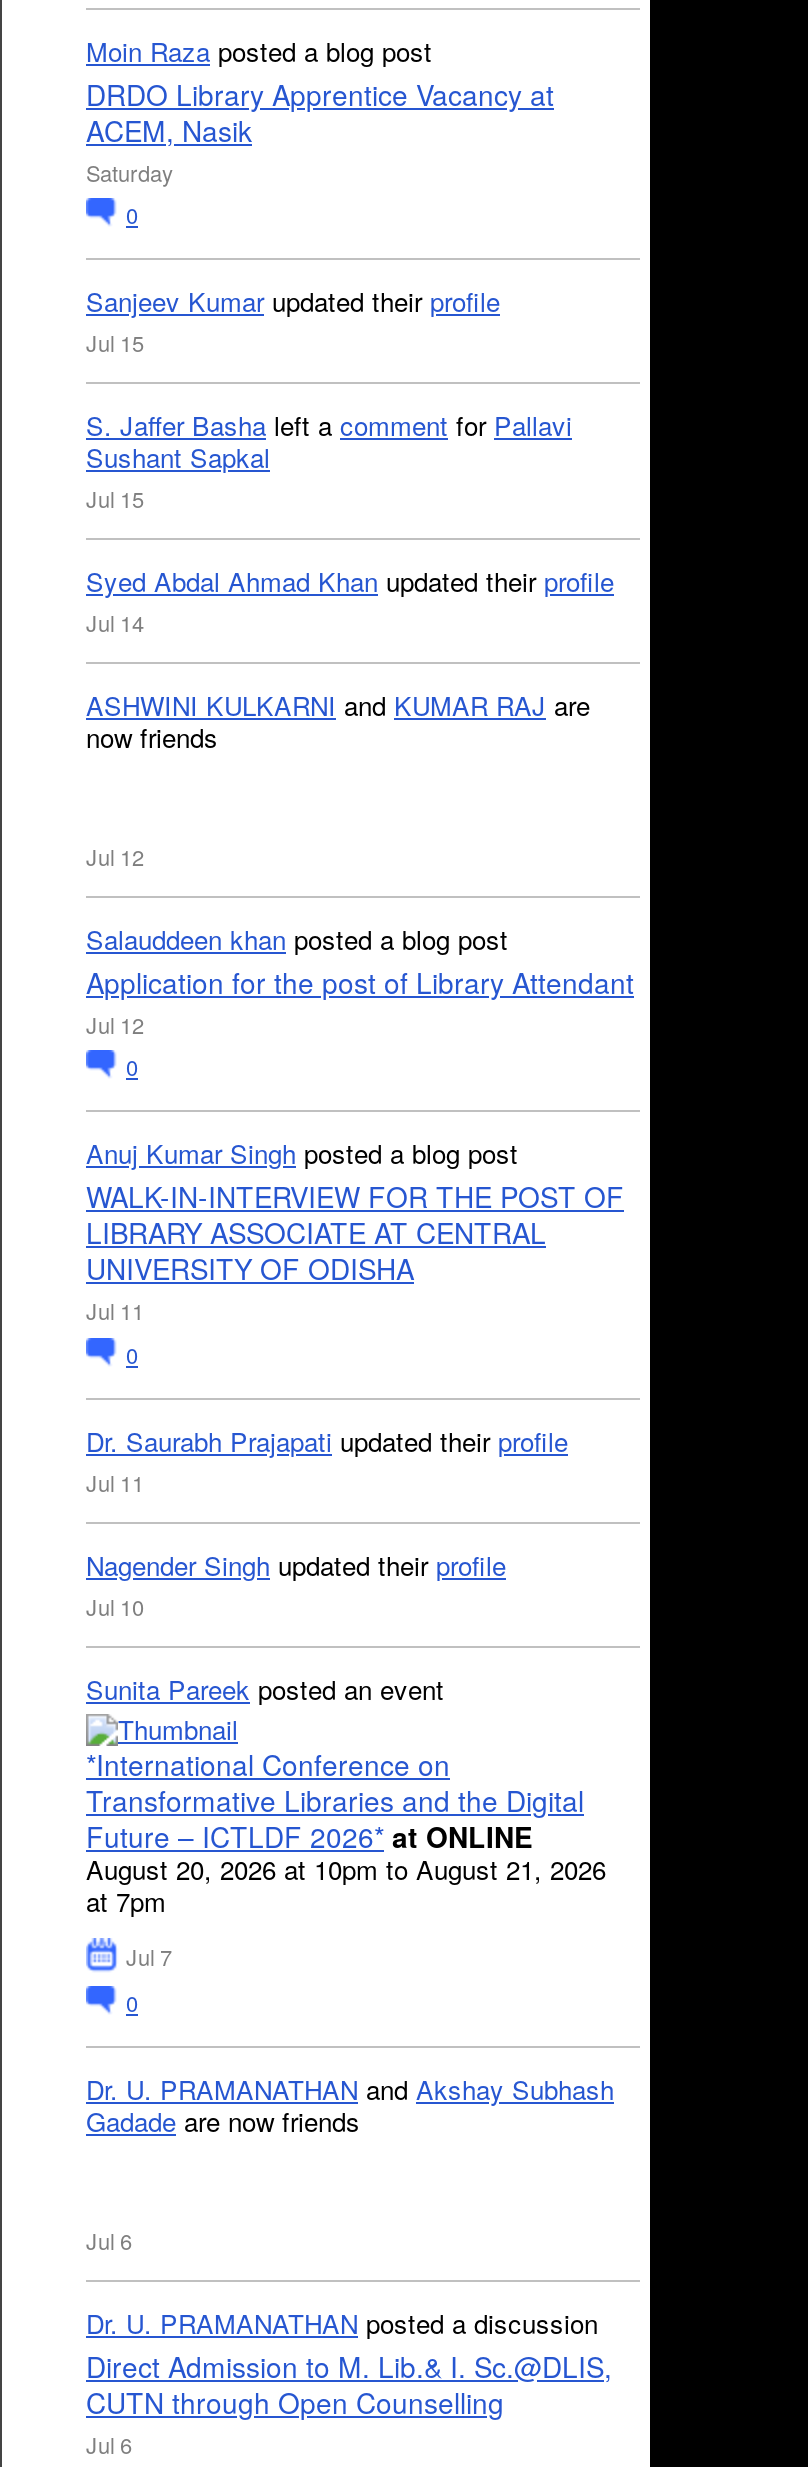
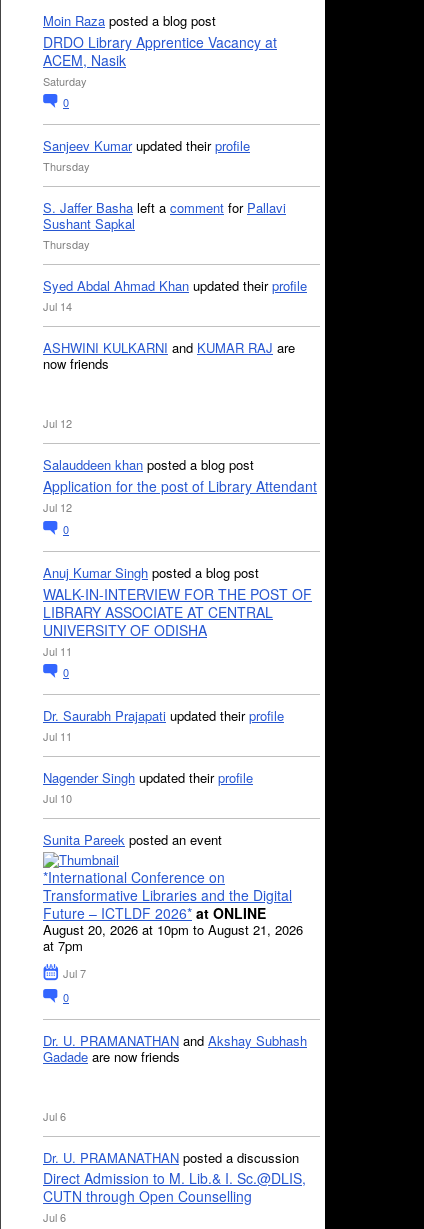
[86,326,144,358] Jul 15 -> [43,158,90,174] Thursday
[86,482,144,514] Jul 15 -> [43,236,90,252] Thursday

